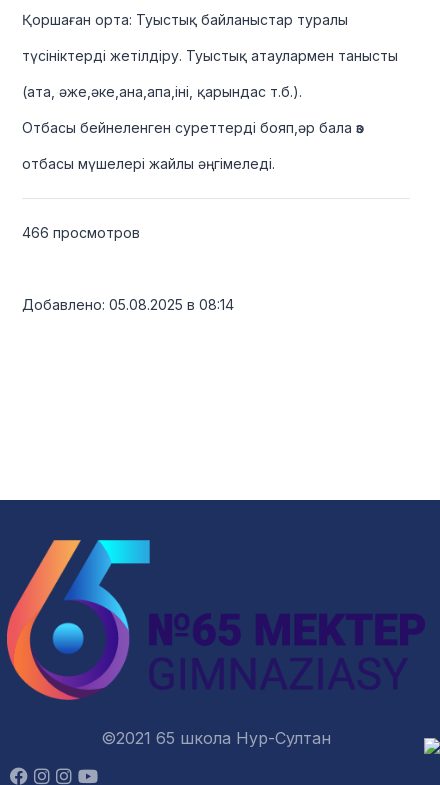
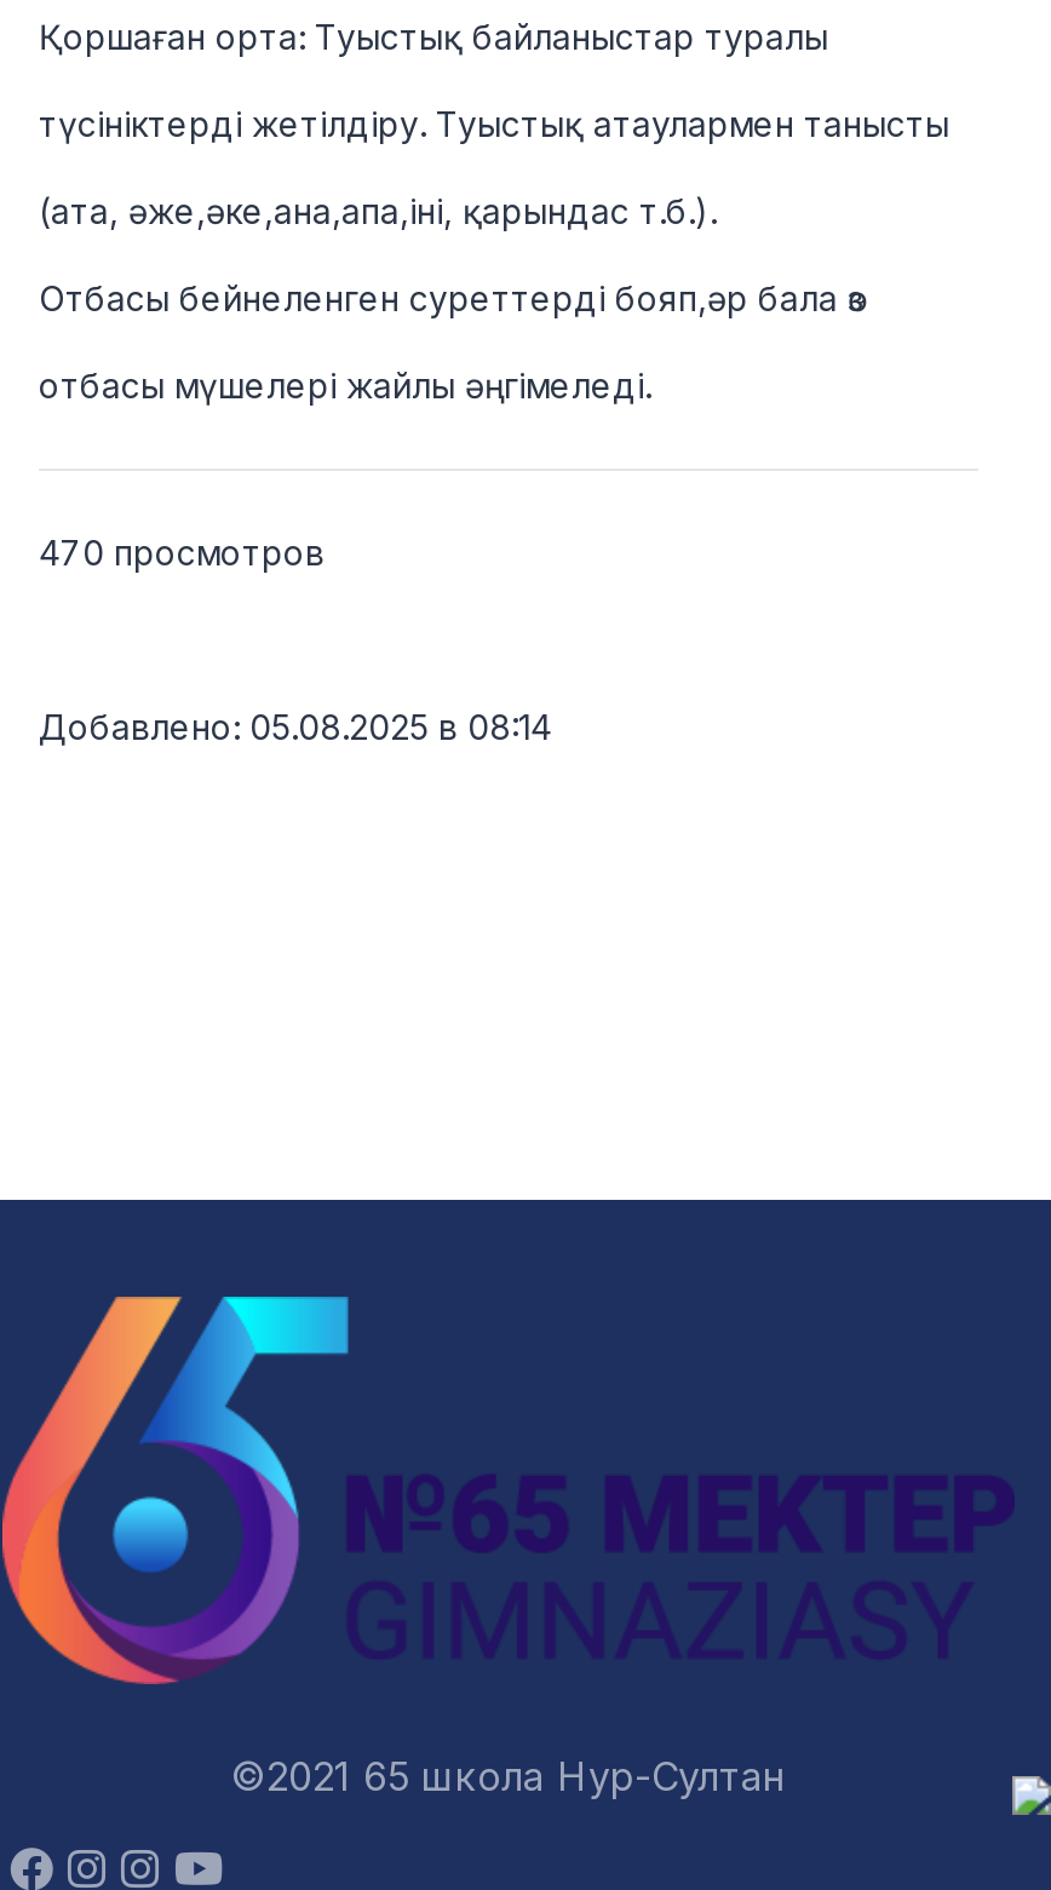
[22,224,140,241] 466 просмотров -> [39,531,325,572] 470 просмотров

